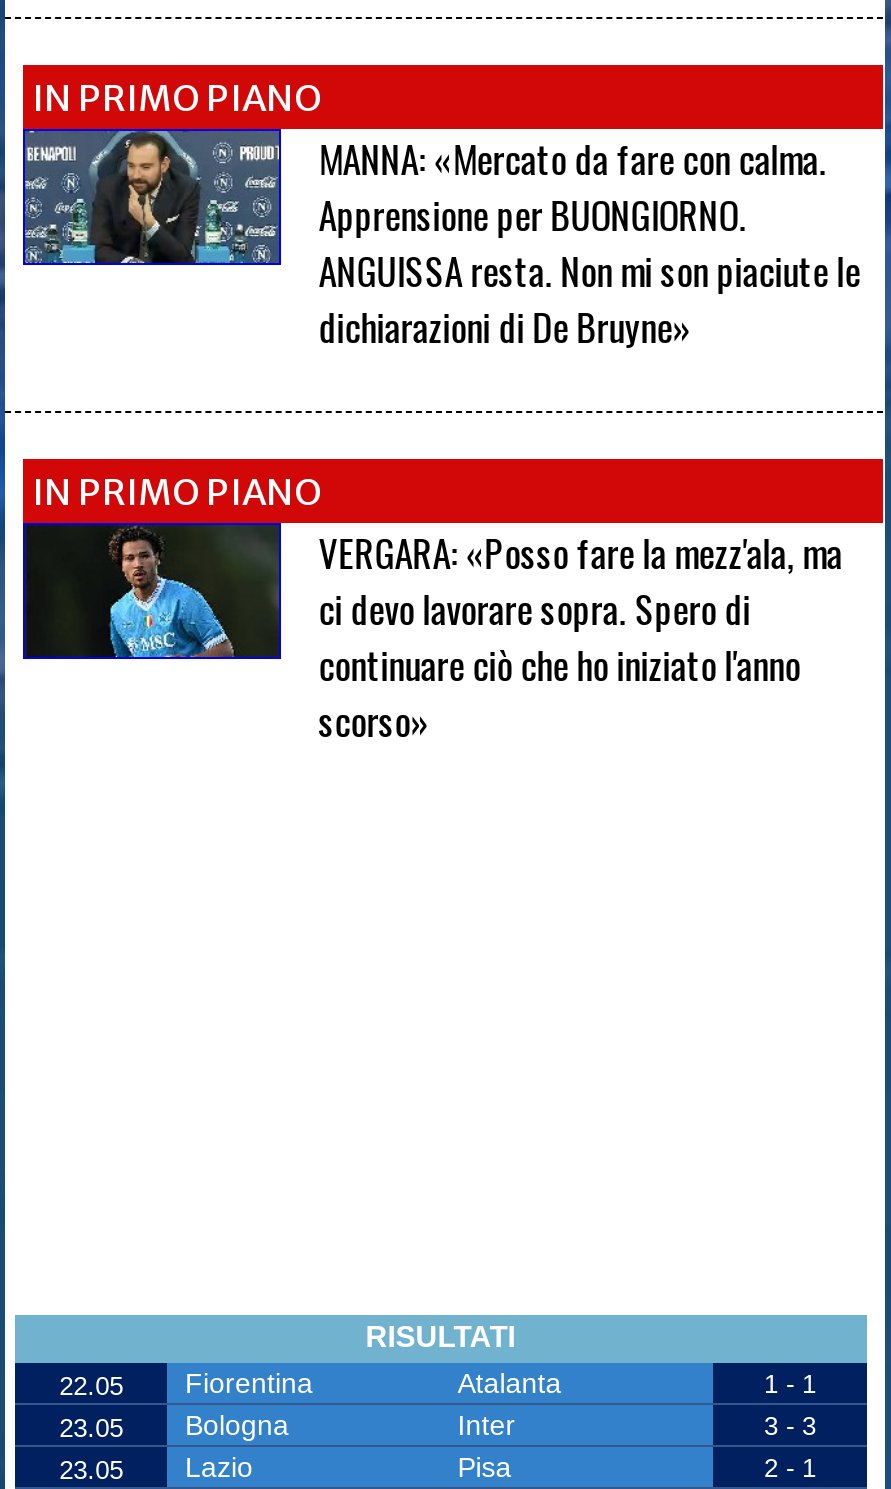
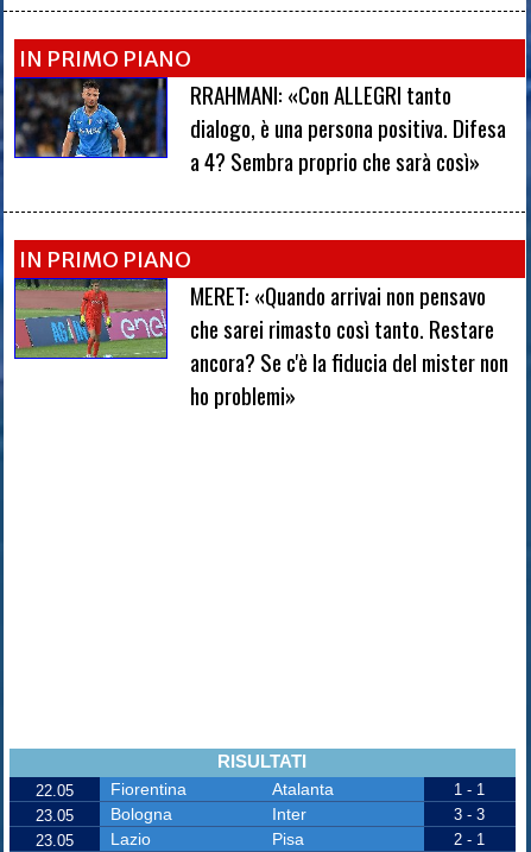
[23,129,861,353] [image] | MANNA: «Mercato da fare con calma. | Apprensione per BUONGIORNO. | ANGUISSA resta. Non mi son piaciute le | dichiarazioni di De Bruyne» -> [15,77,506,177] [image] | RRAHMANI: «Con ALLEGRI tanto | dialogo, è una persona positiva. Difesa | a 4? Sembra proprio che sarà così»
[23,523,843,747] [image] | VERGARA: «Posso fare la mezz'ala, ma | ci devo lavorare sopra. Spero di | continuare ciò che ho iniziato l'anno | scorso» -> [14,278,508,411] [image] | MERET: «Quando arrivai non pensavo | che sarei rimasto così tanto. Restare | ancora? Se c'è la fiducia del mister non | ho problemi»

